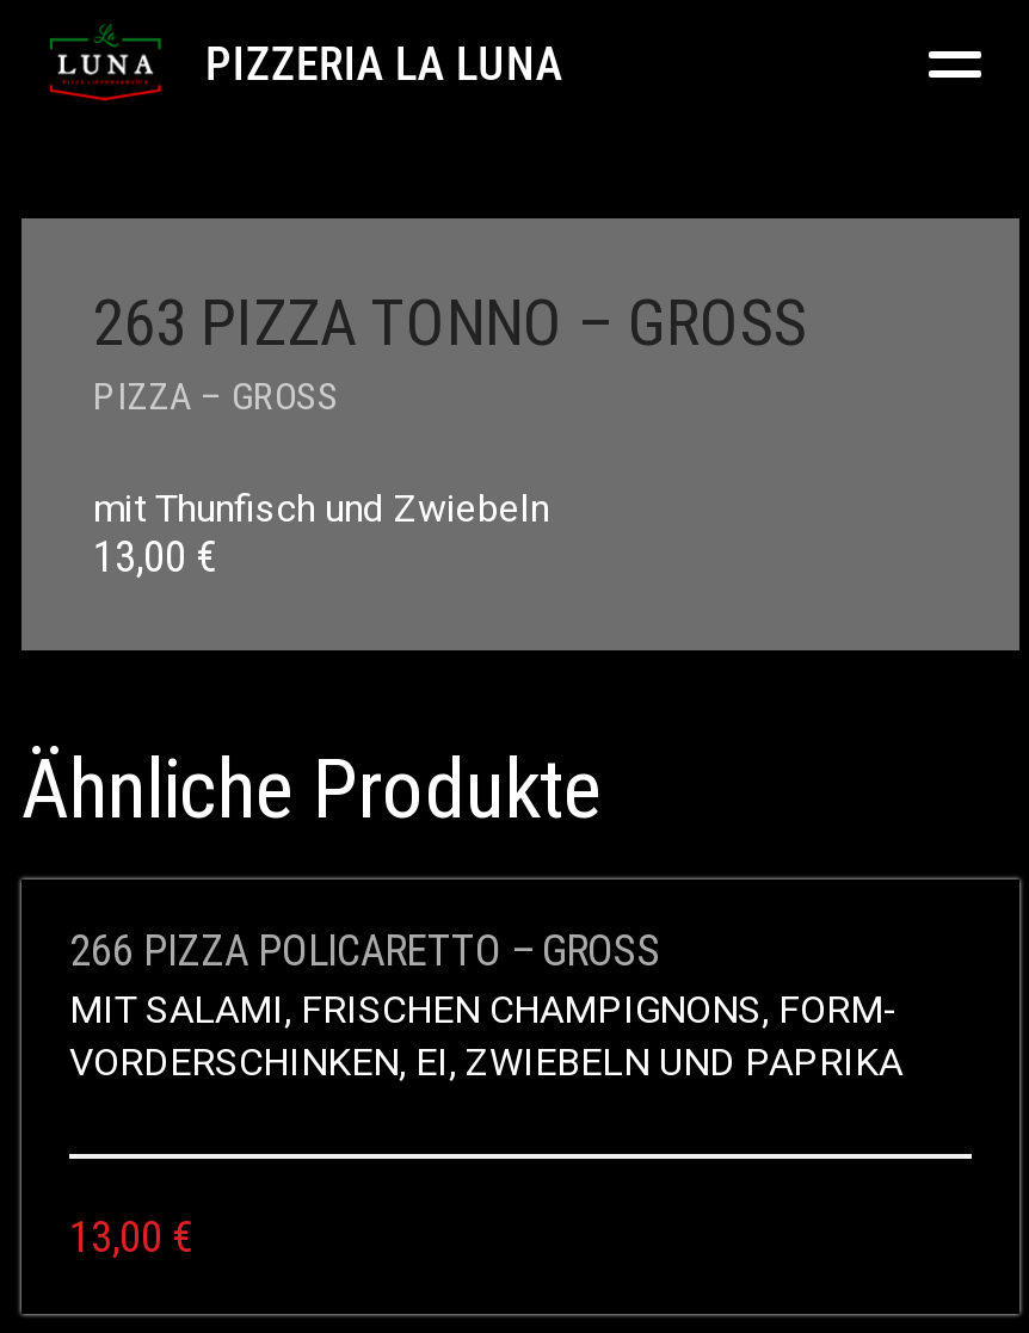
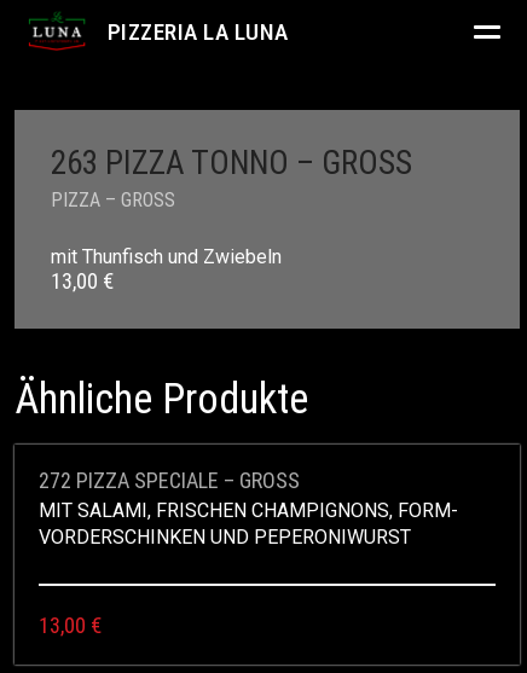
[69,924,661,974] 266 PIZZA POLICARETTO – GROSS -> [39,467,300,492] 272 PIZZA SPECIALE – GROSS
[69,1038,902,1084] VORDERSCHINKEN, EI, ZWIEBELN UND PAPRIKA -> [39,525,411,548] VORDERSCHINKEN UND PEPERONIWURST

